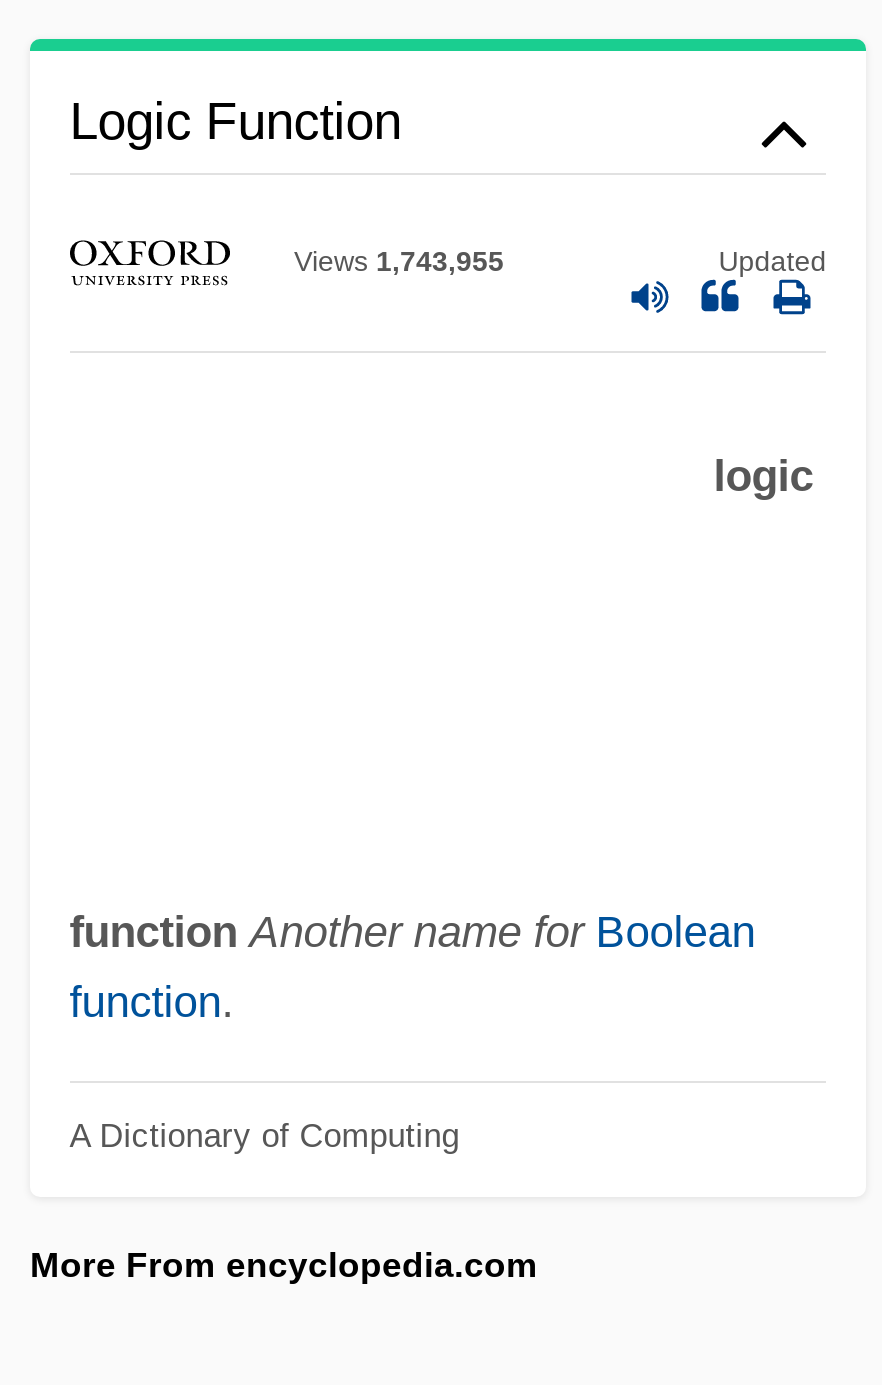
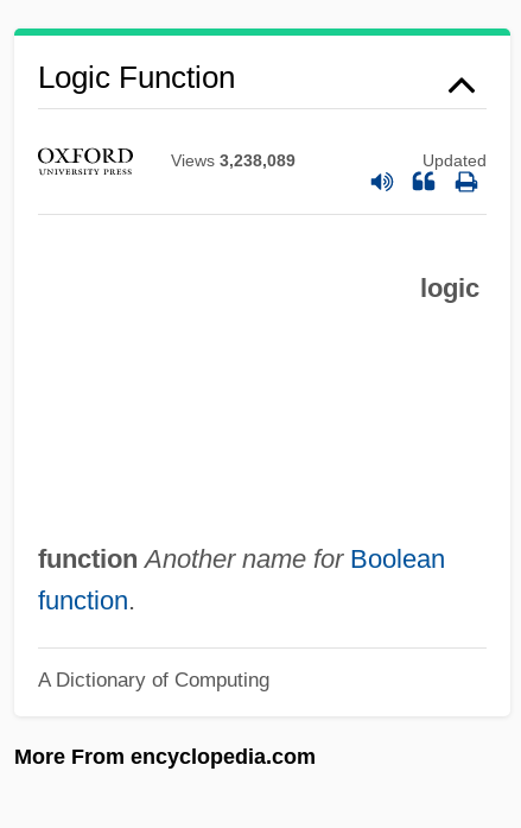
[294,246,504,278] Views 1,743,955 -> [171,151,296,170] Views 3,238,089

